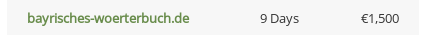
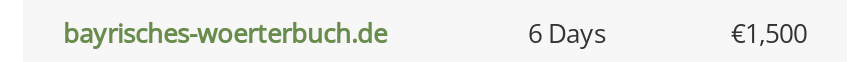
[259,9,298,27] 9 Days -> [528,15,606,51] 6 Days

